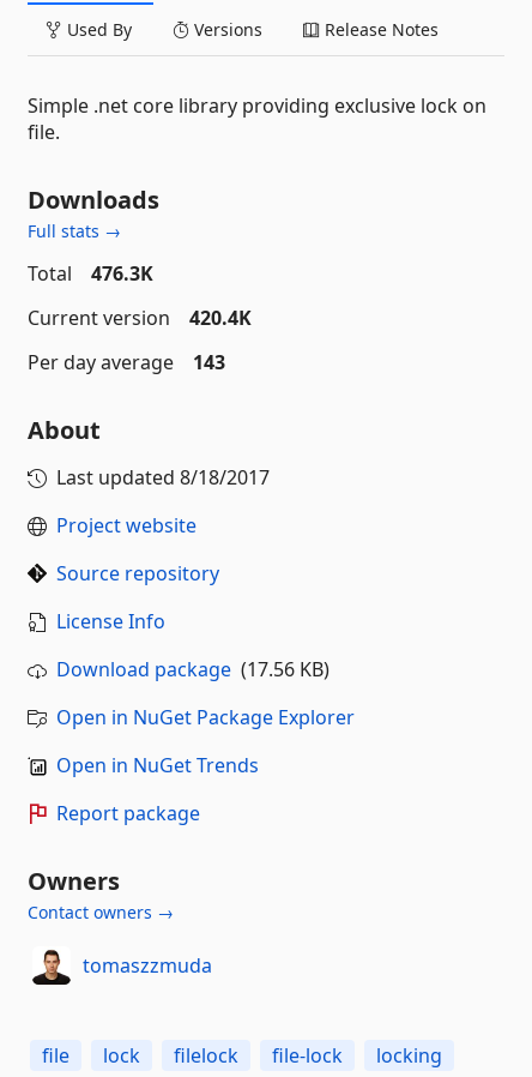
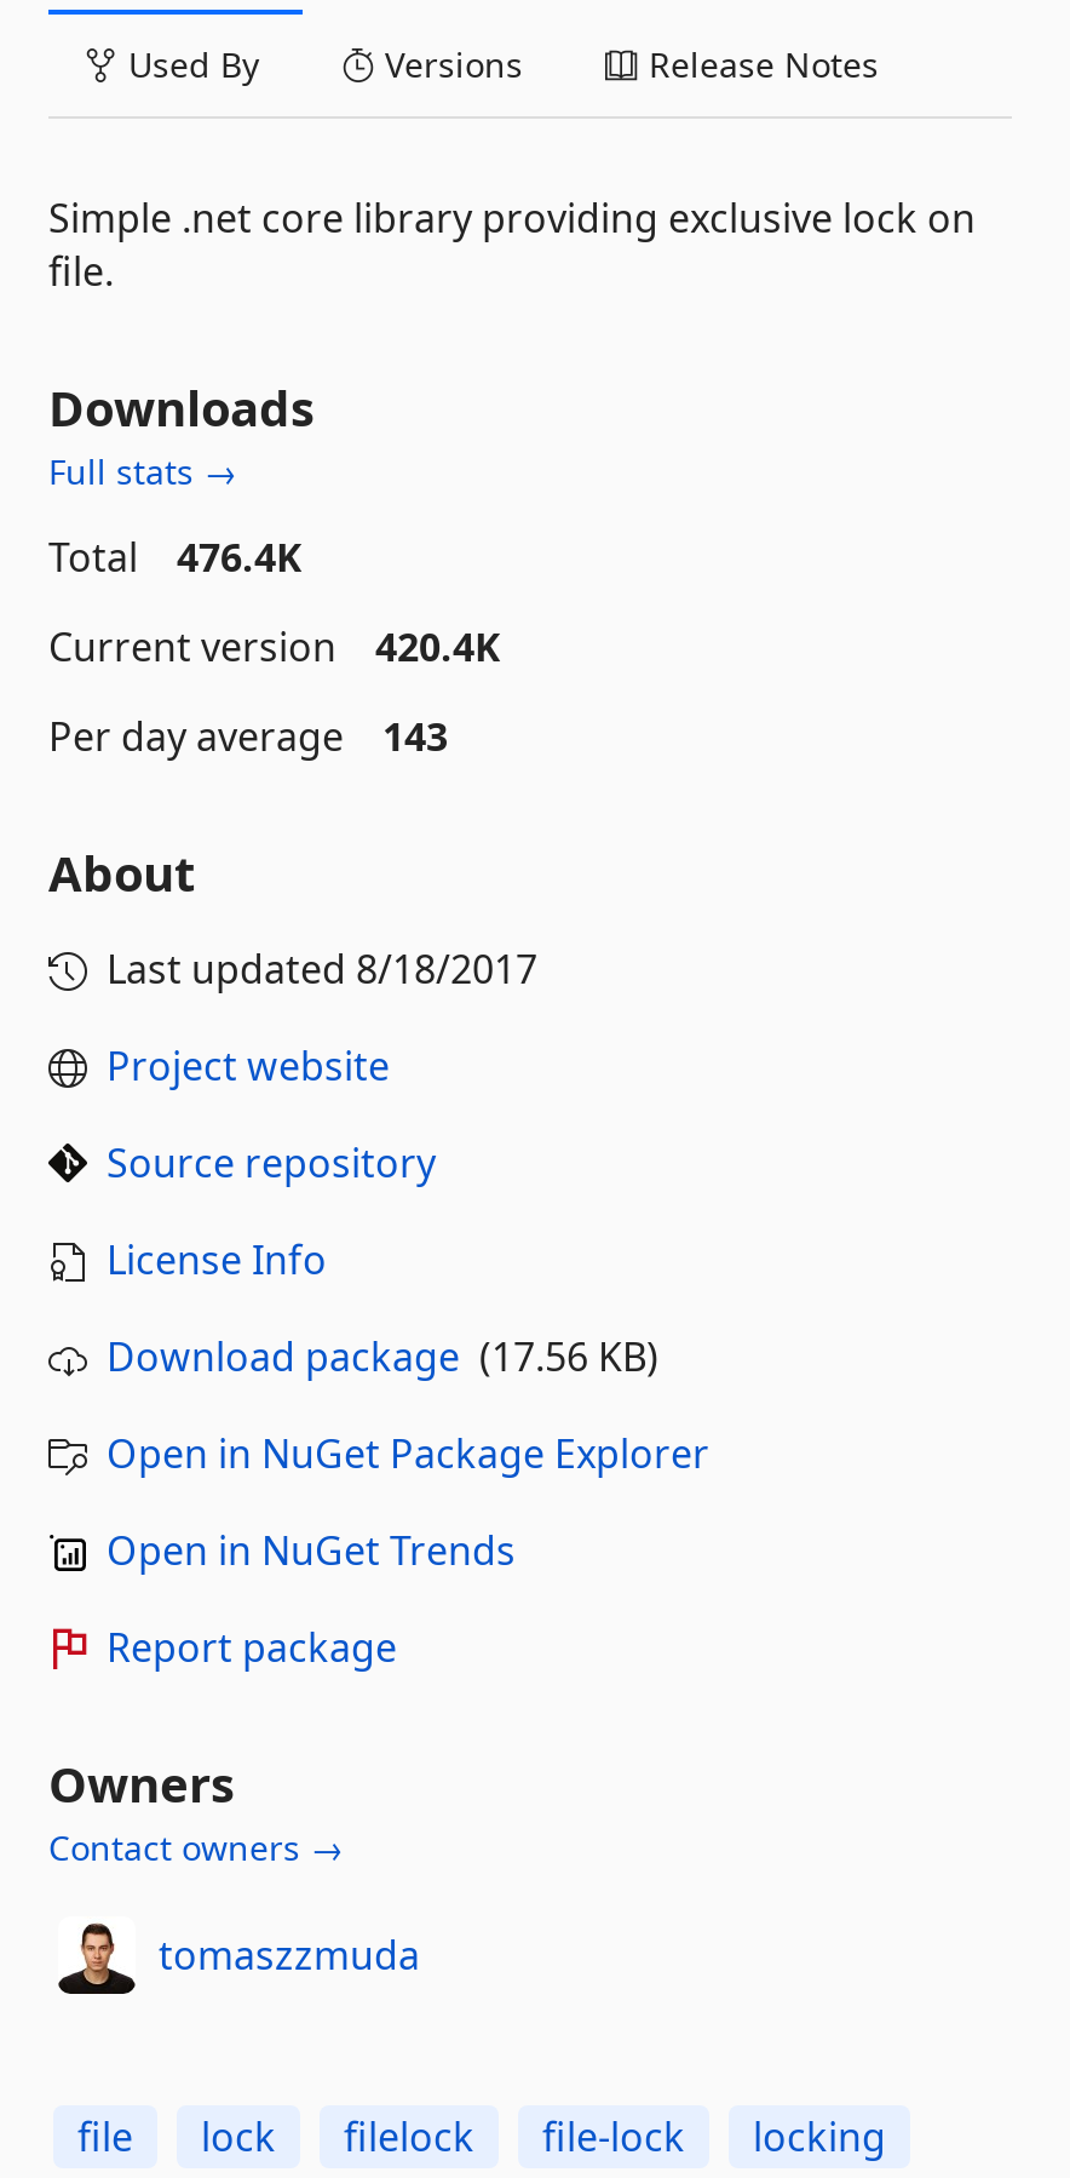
[28,260,153,287] Total 476.3K -> [48,531,303,584] Total 476.4K

